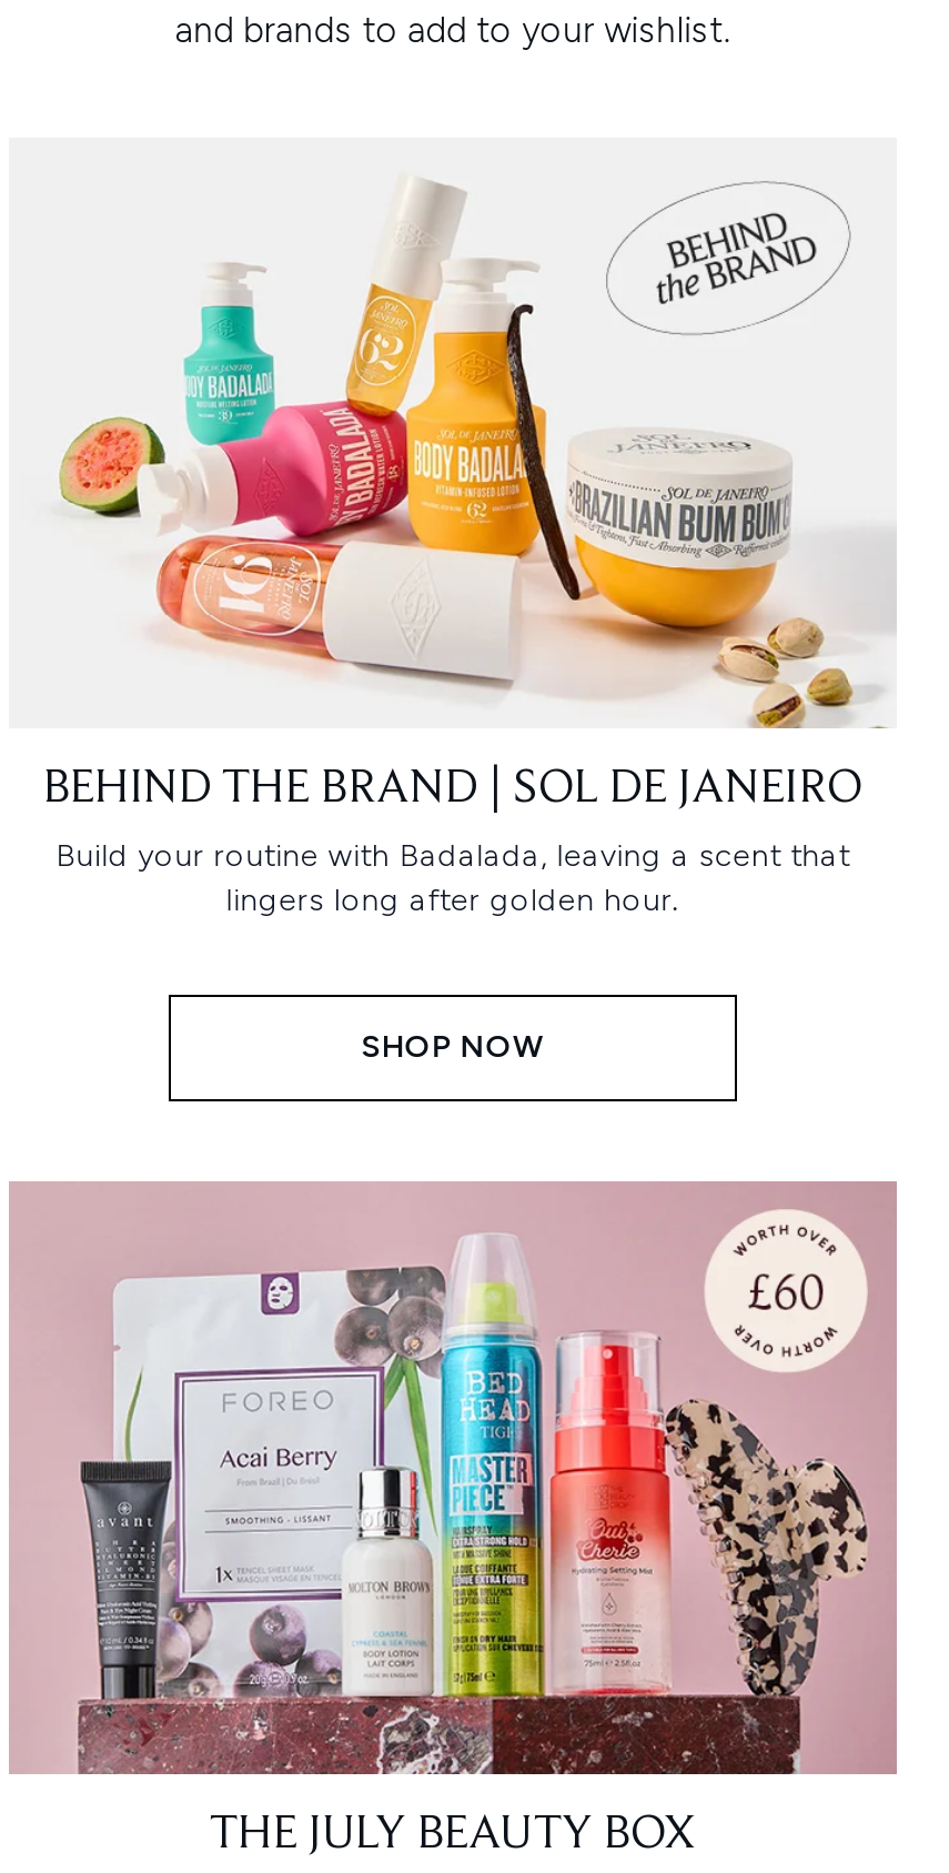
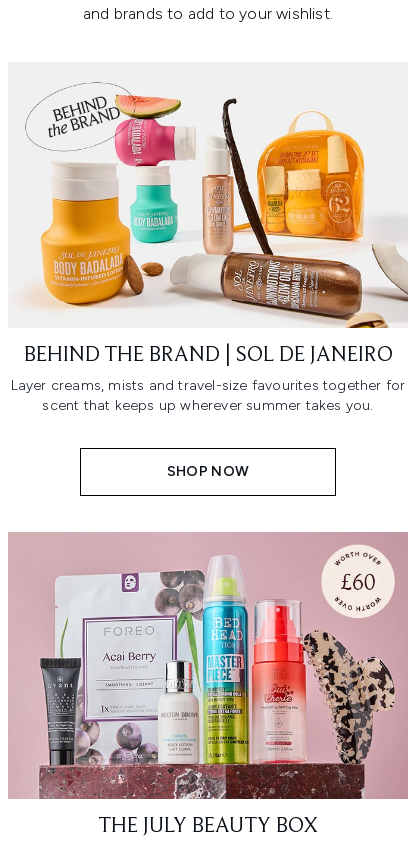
[58,180,897,731] [image] -> [25,82,409,329] [image]
[56,838,850,920] Build your routine with Badalada, leaving a scent that | lingers long after golden hour. -> [11,377,405,414] Layer creams, mists and travel-size favourites together for | scent that keeps up wherever summer takes you.

